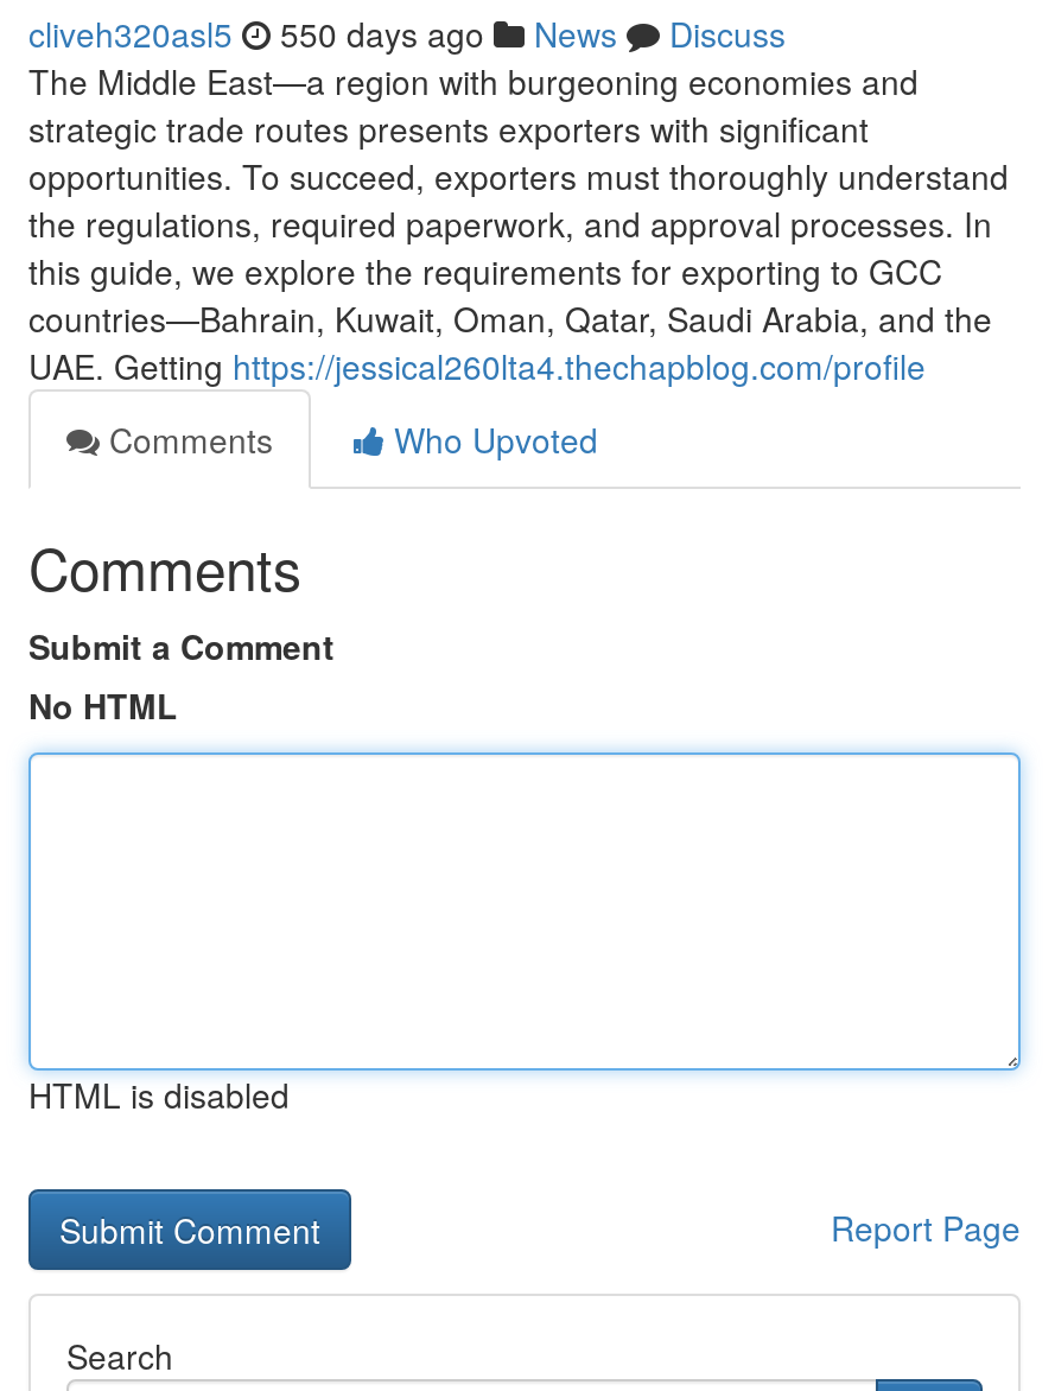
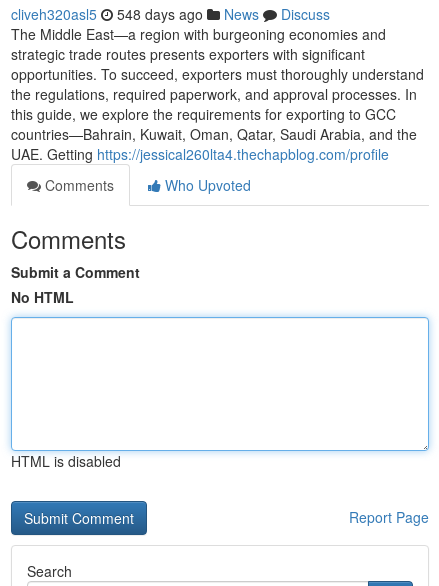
[28,9,786,57] cliveh320asl5 550 days ago News Discuss -> [11,4,330,24] cliveh320asl5 548 days ago News Discuss

